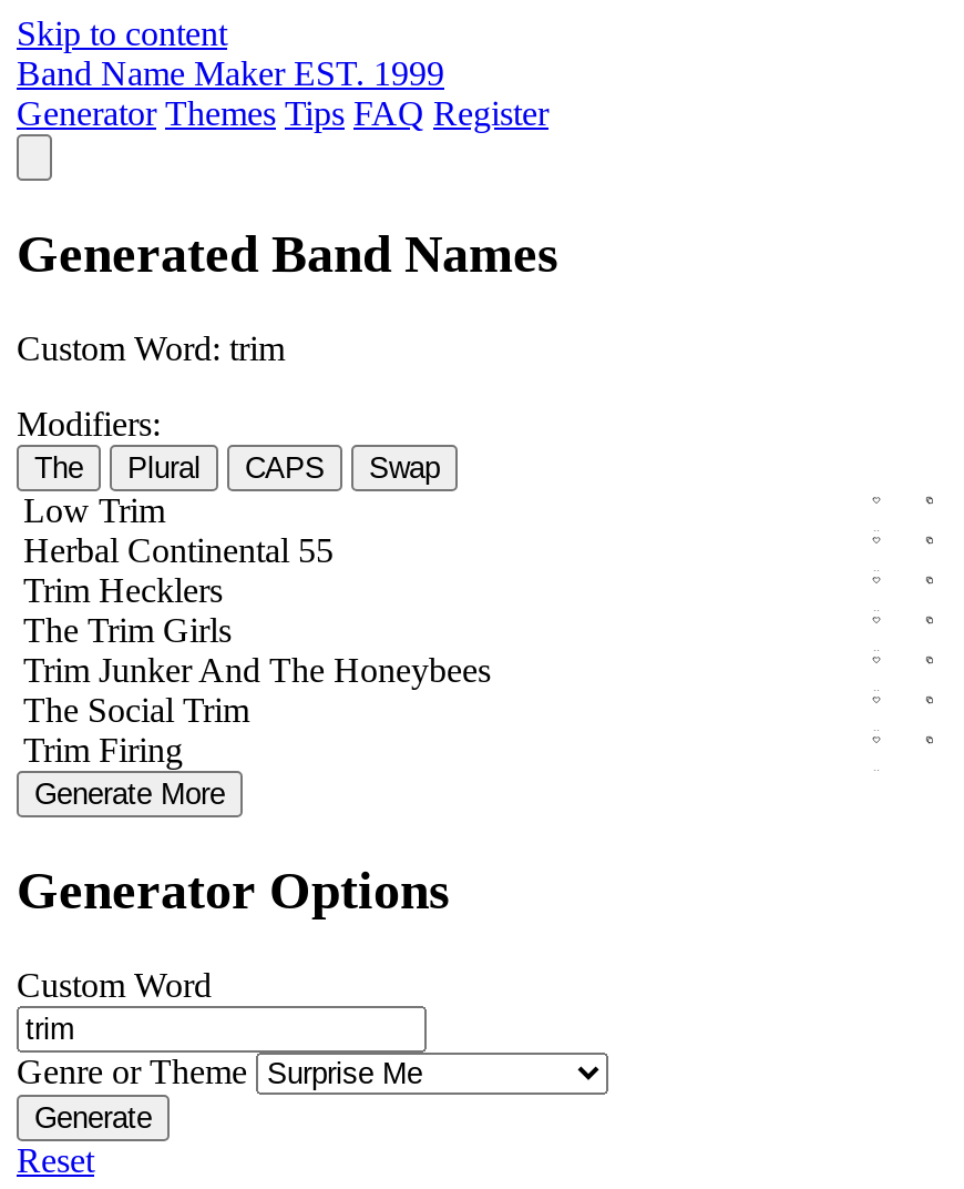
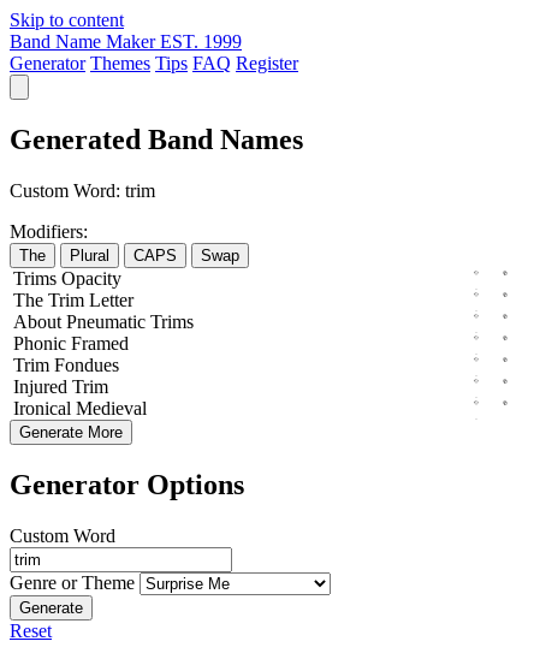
[23,491,491,768] Low Trim | Herbal Continental 55 | Trim Hecklers | The Trim Girls | Trim Junker And The Honeybees | The Social Trim | Trim Firing -> [13,268,194,418] Trims Opacity | The Trim Letter | About Pneumatic Trims | Phonic Framed | Trim Fondues | Injured Trim | Ironical Medieval

